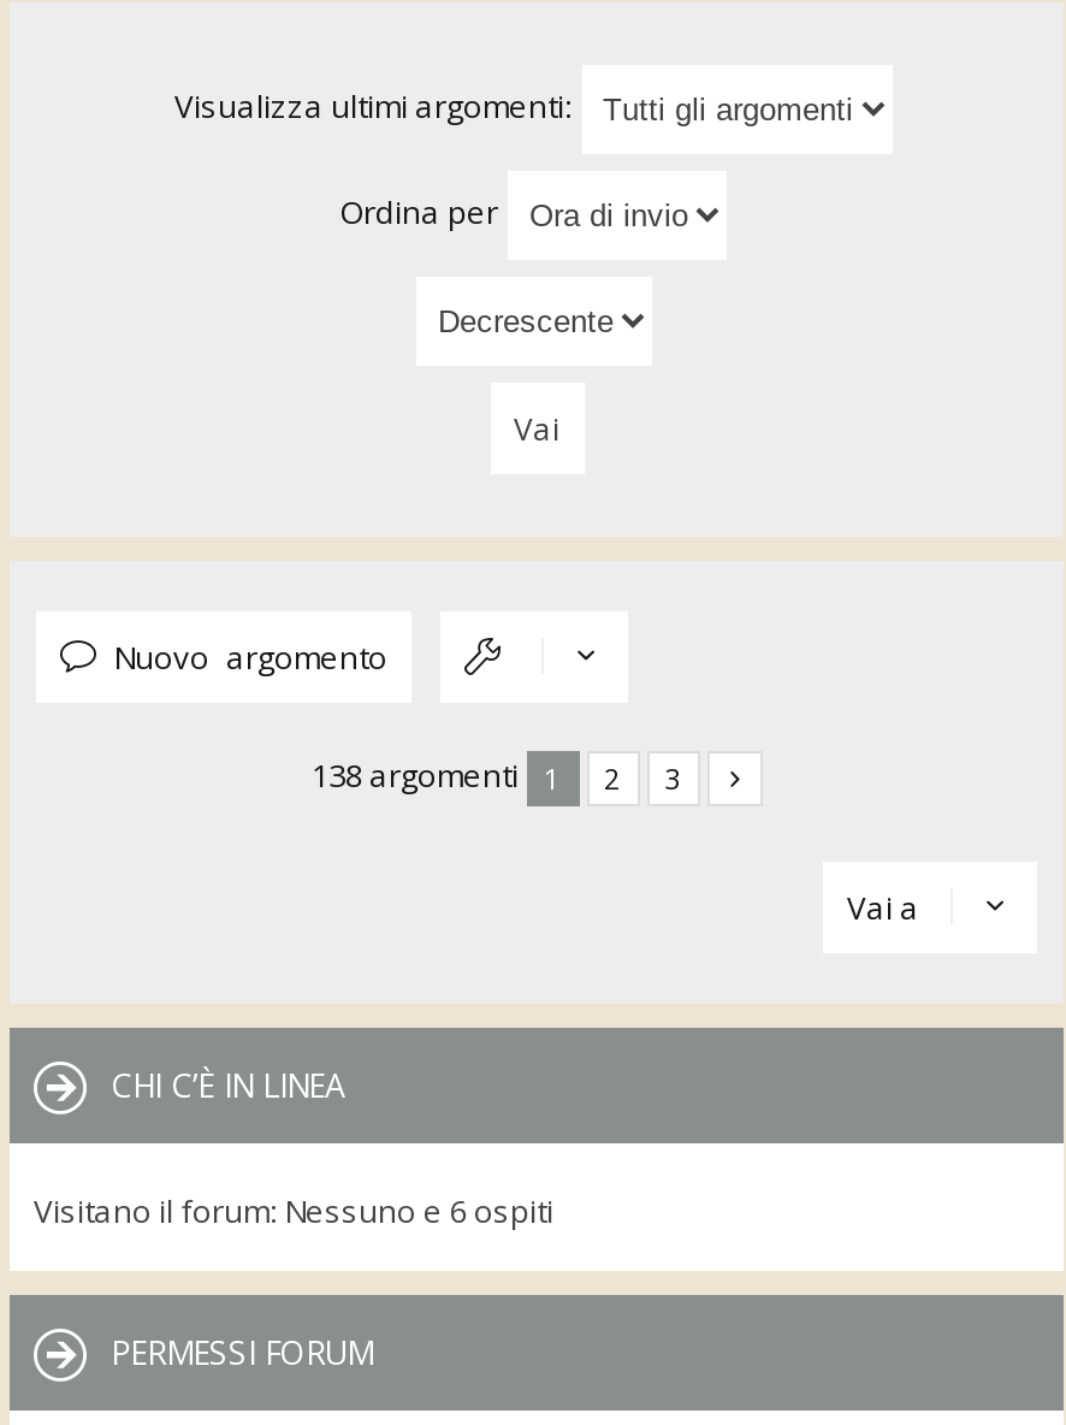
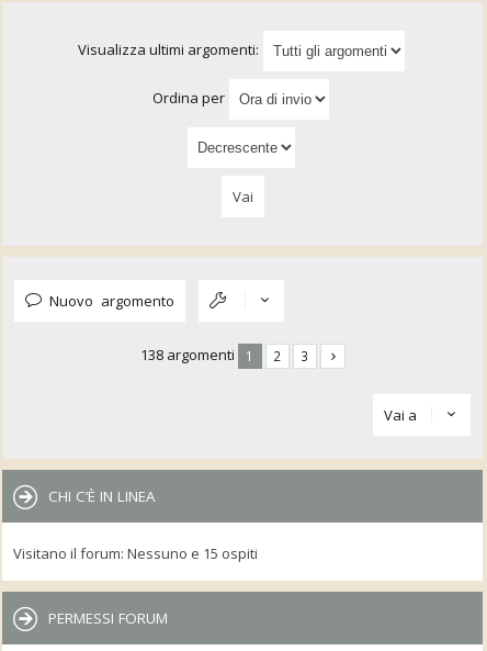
[34,1189,553,1232] Visitano il forum: Nessuno e 6 ospiti -> [13,543,258,563] Visitano il forum: Nessuno e 15 ospiti

